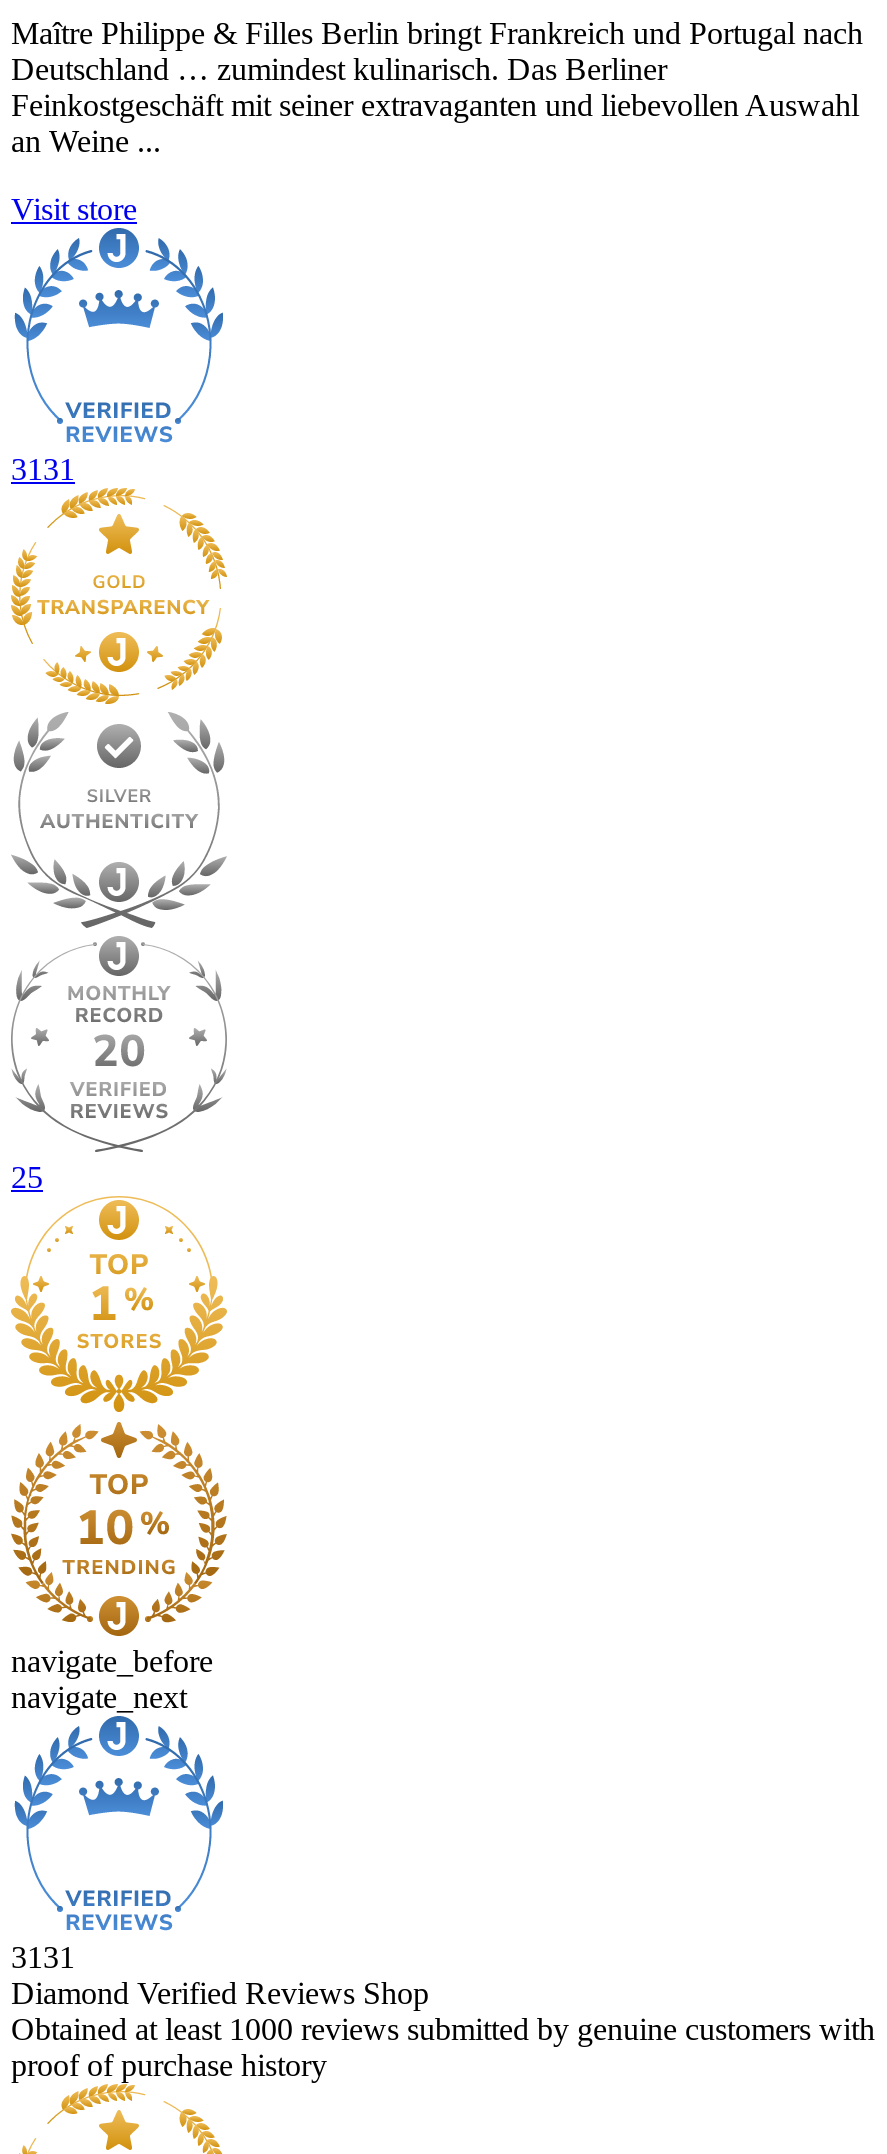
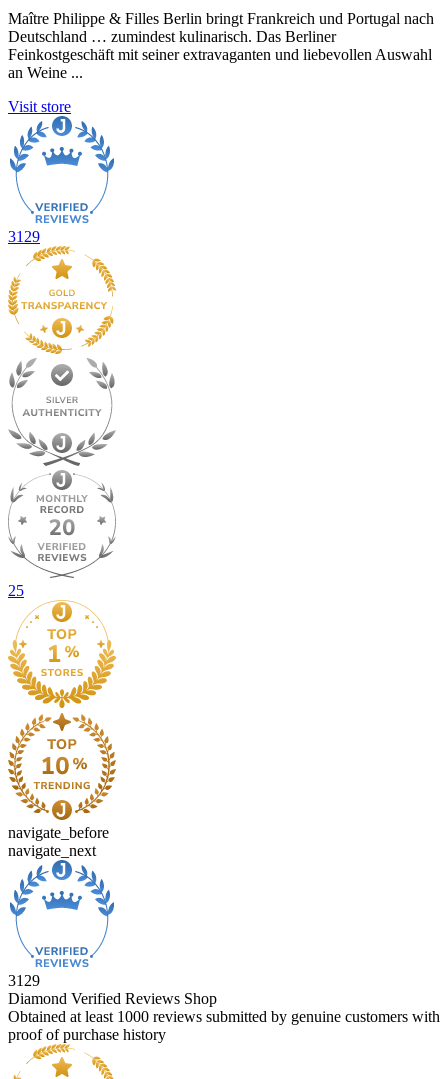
[11,452,75,486] 3131 -> [8,228,40,245] 3129
[11,1940,75,1974] 3131 -> [8,972,40,989] 3129

